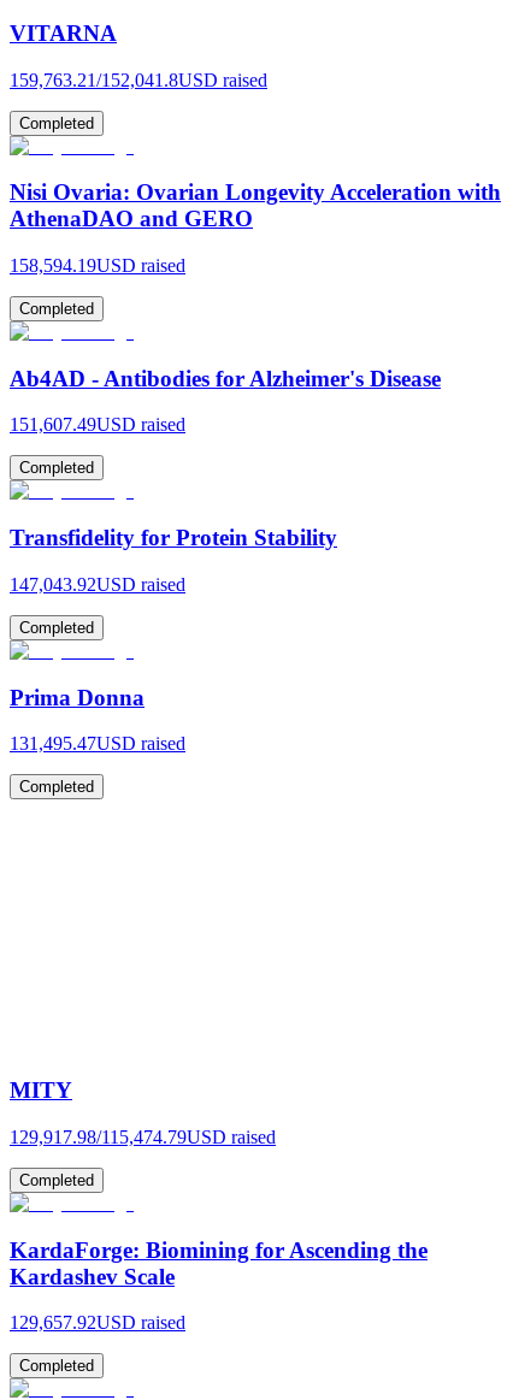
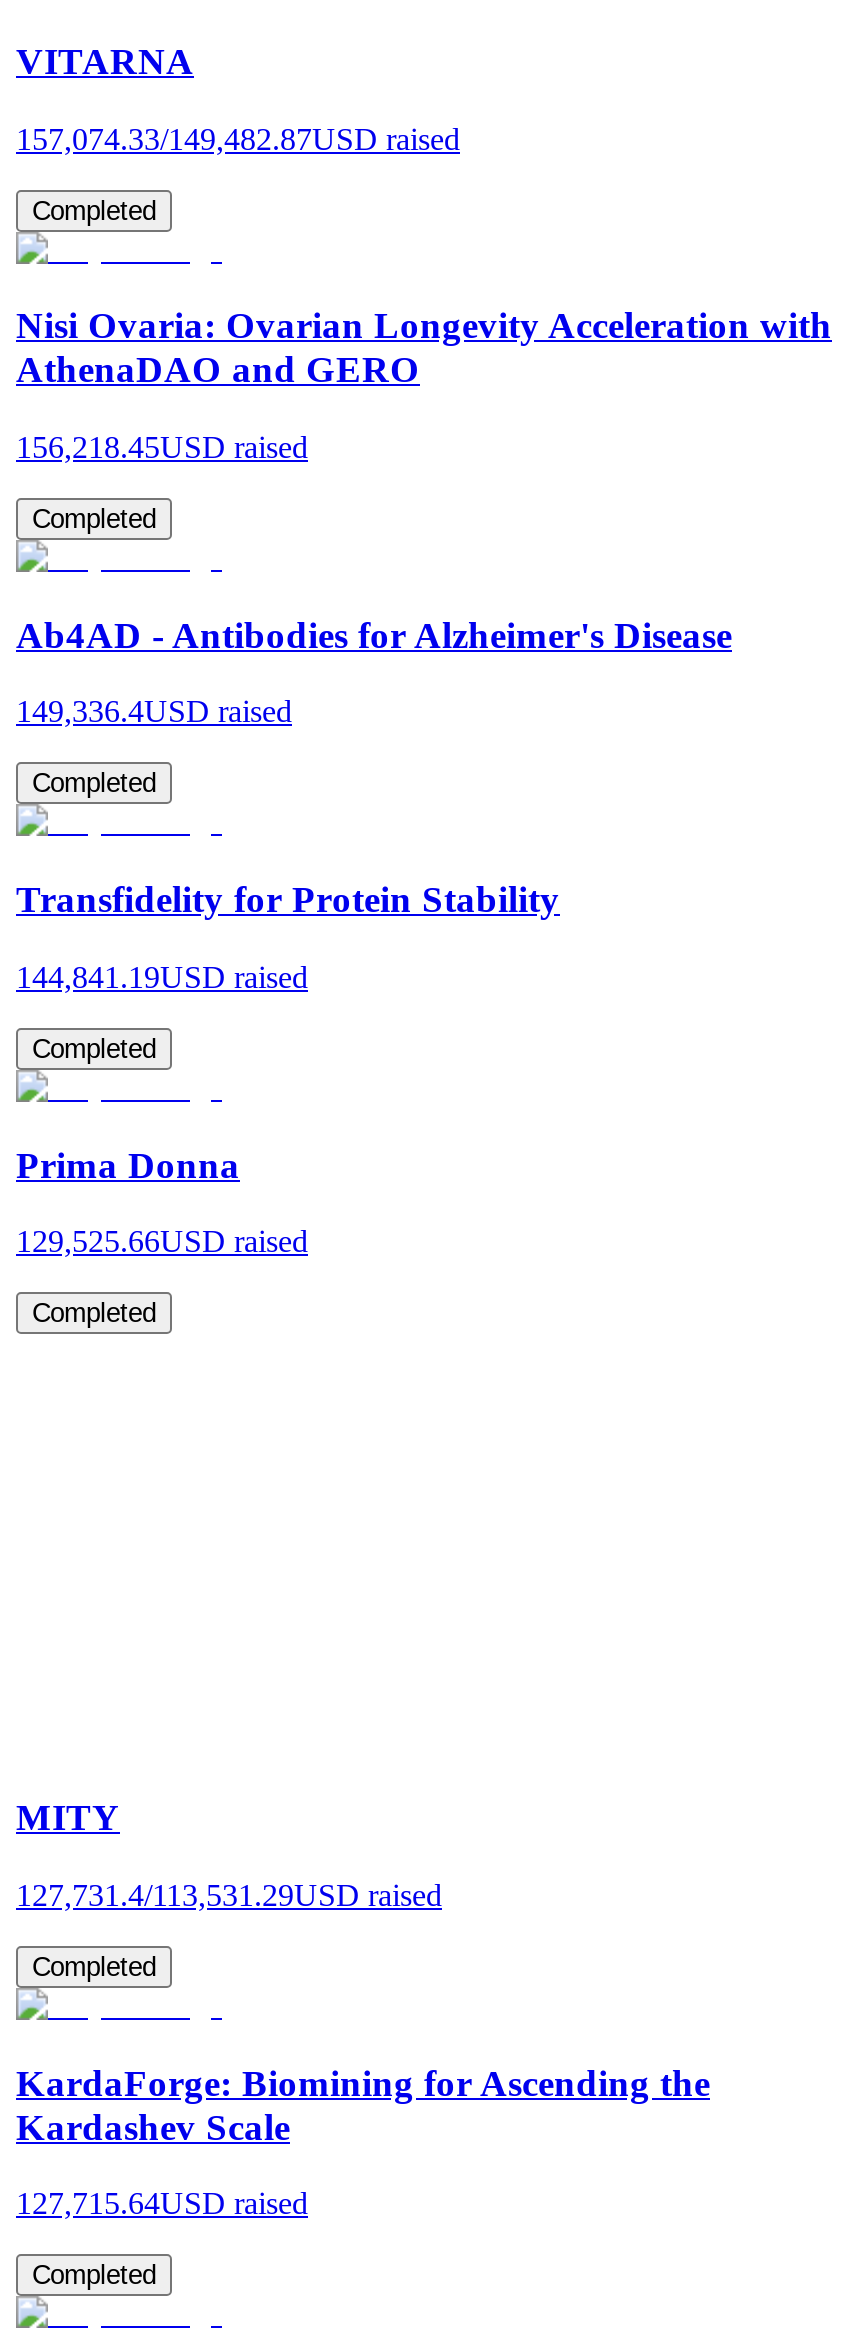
[10,69,267,90] 159,763.21/152,041.8USD raised -> [16,121,460,155] 157,074.33/149,482.87USD raised
[10,255,185,276] 158,594.19USD raised -> [16,430,308,464] 156,218.45USD raised
[10,415,185,435] 151,607.49USD raised -> [16,695,292,729] 149,336.4USD raised
[10,574,185,595] 147,043.92USD raised -> [16,960,308,994] 144,841.19USD raised
[10,734,185,754] 131,495.47USD raised -> [16,1225,308,1259] 129,525.66USD raised
[10,1127,276,1147] 129,917.98/115,474.79USD raised -> [16,1878,442,1912] 127,731.4/113,531.29USD raised
[10,1312,185,1333] 129,657.92USD raised -> [16,2186,308,2220] 127,715.64USD raised

